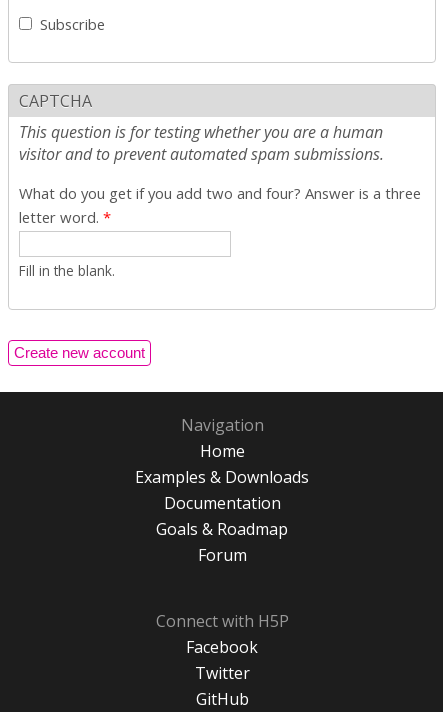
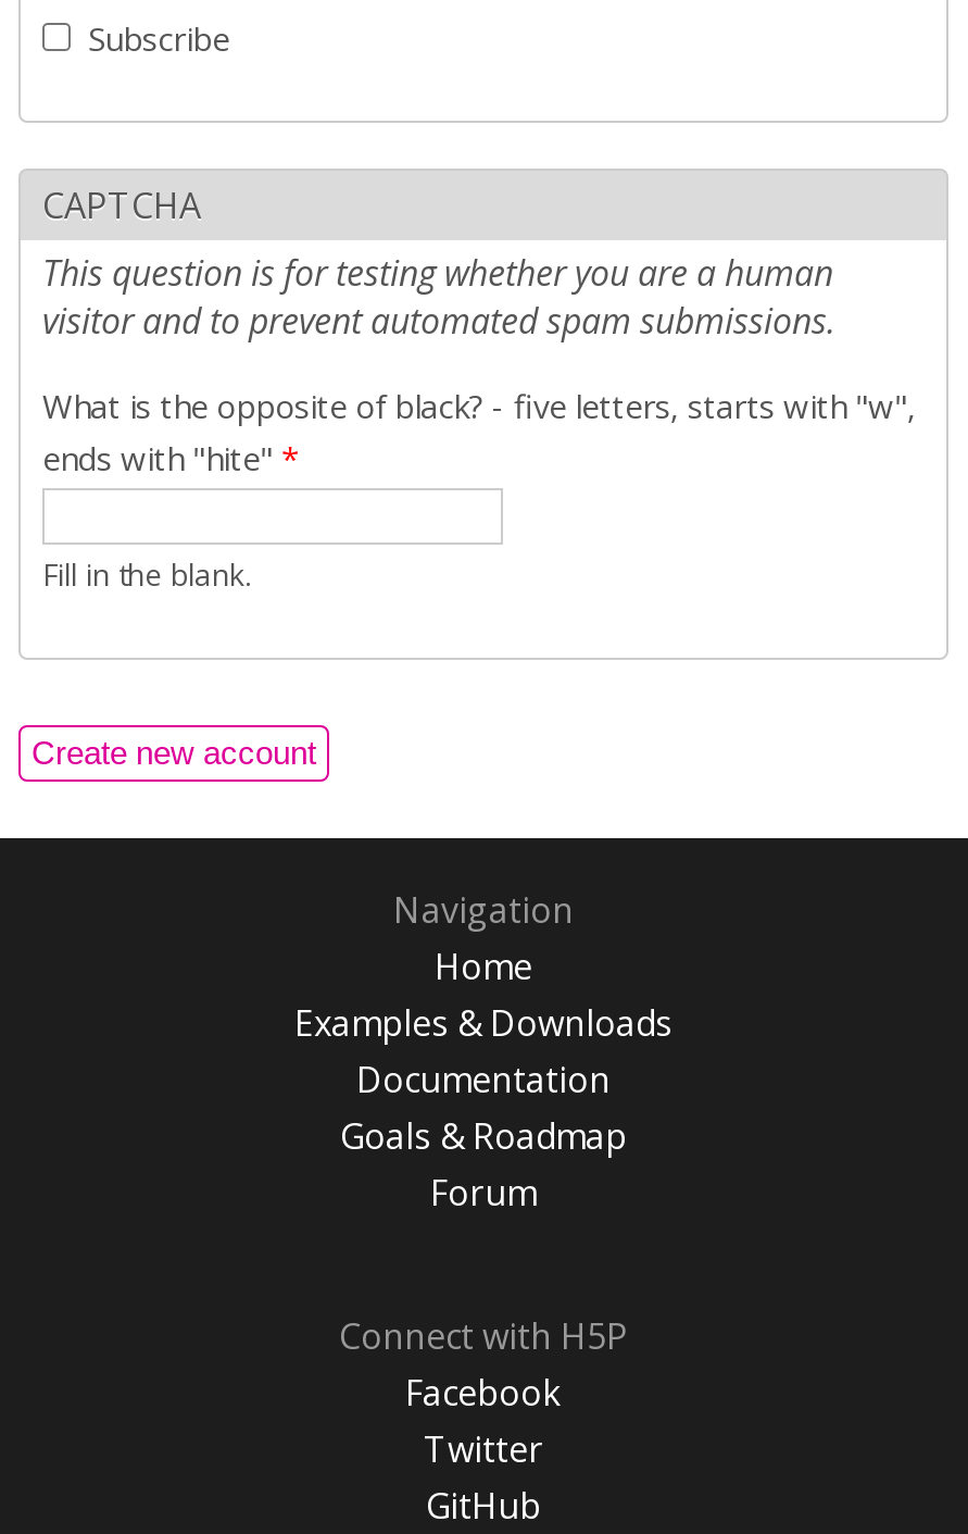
[19,183,421,227] What do you get if you add two and four? Answer is a three | letter word. * -> [42,384,916,479] What is the opposite of black? - five letters, starts with "w", | ends with "hite" *

